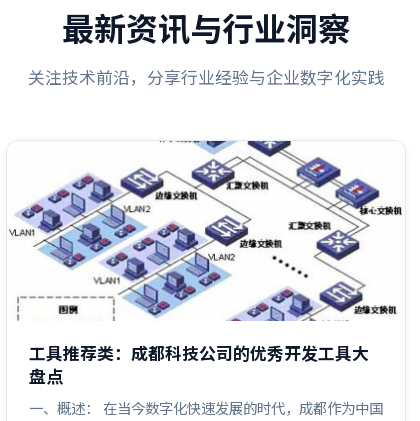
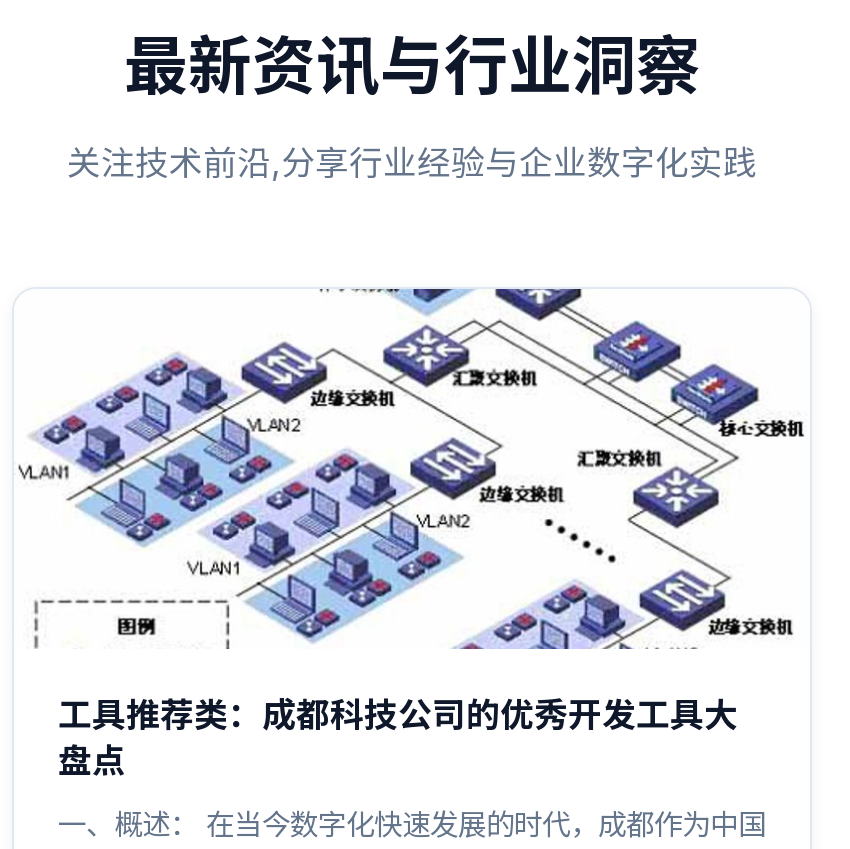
[27,68,384,88] 关注技术前沿，分享行业经验与企业数字化实践 -> [67,143,757,183] 关注技术前沿,分享行业经验与企业数字化实践

